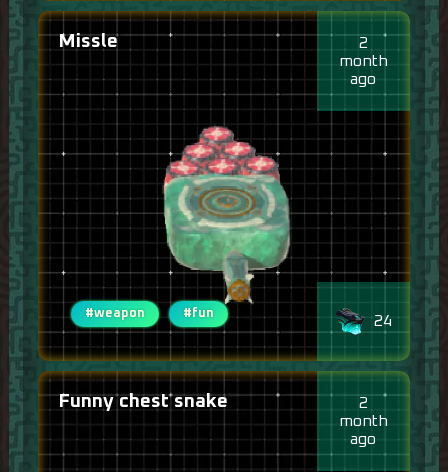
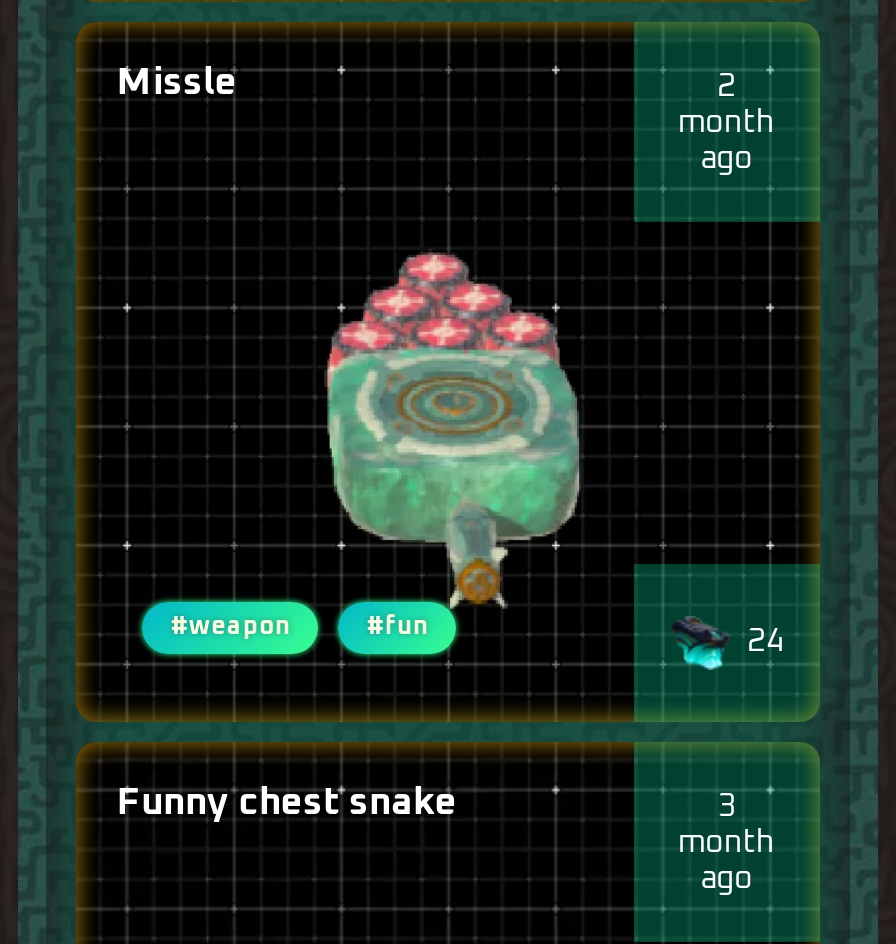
[359,395,368,411] 2 -> [717,791,735,823] 3

